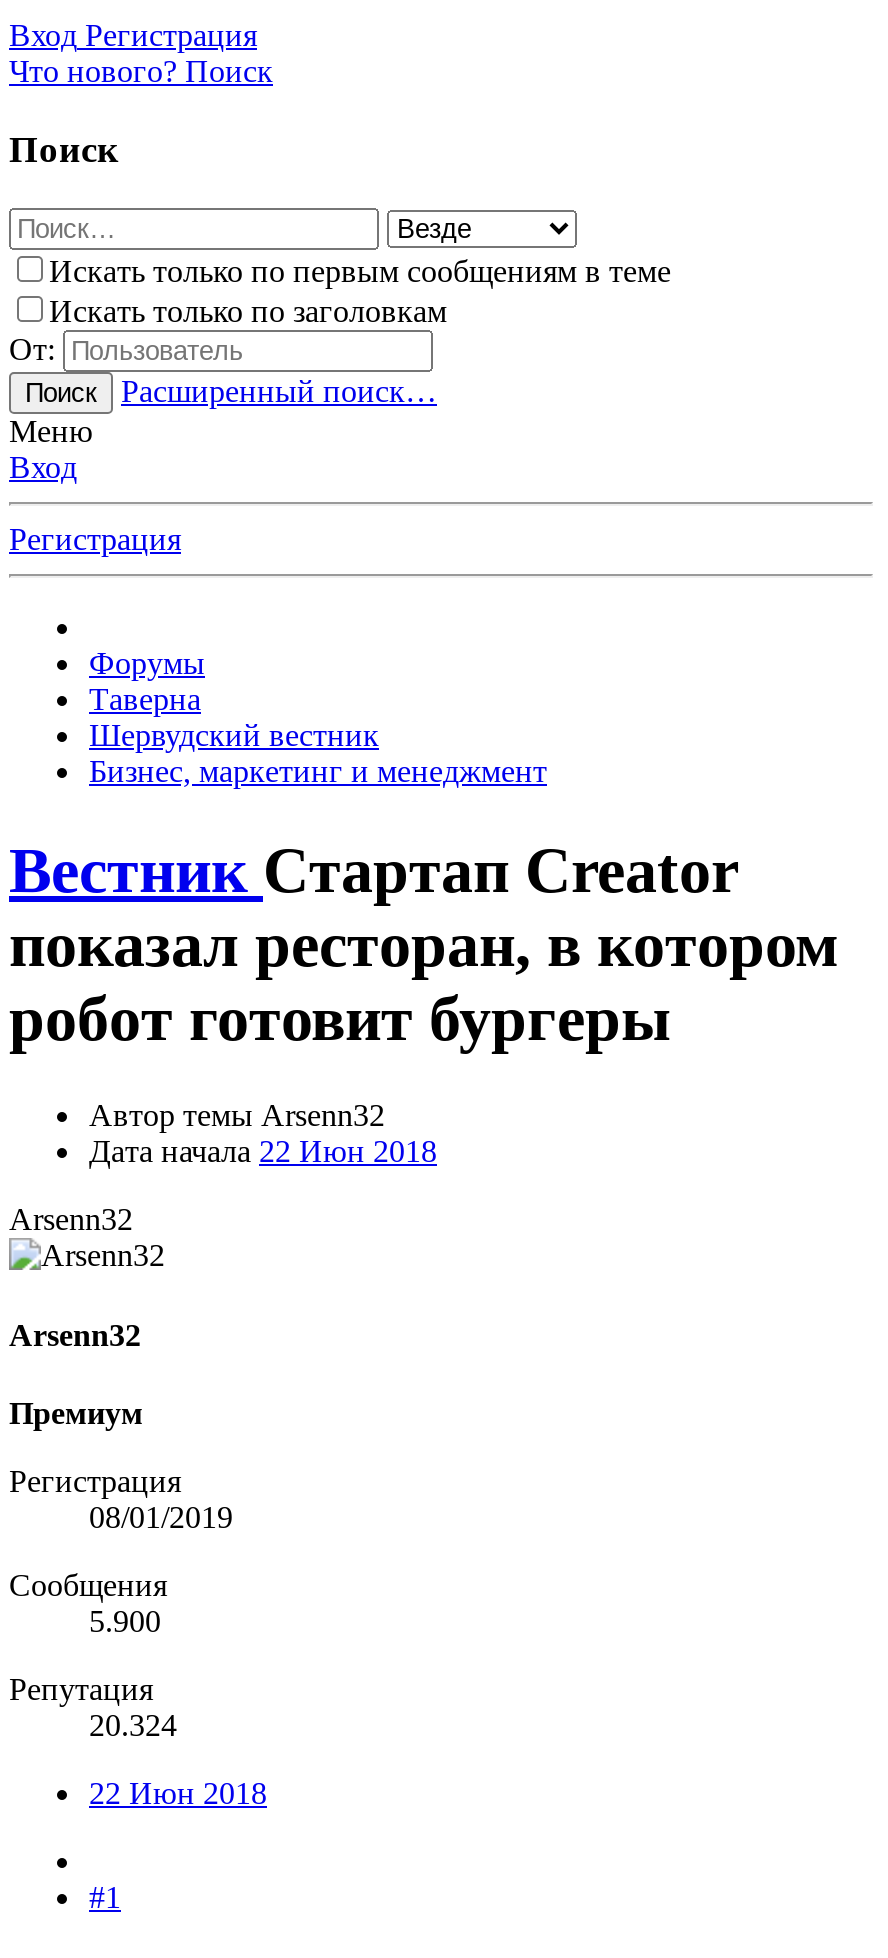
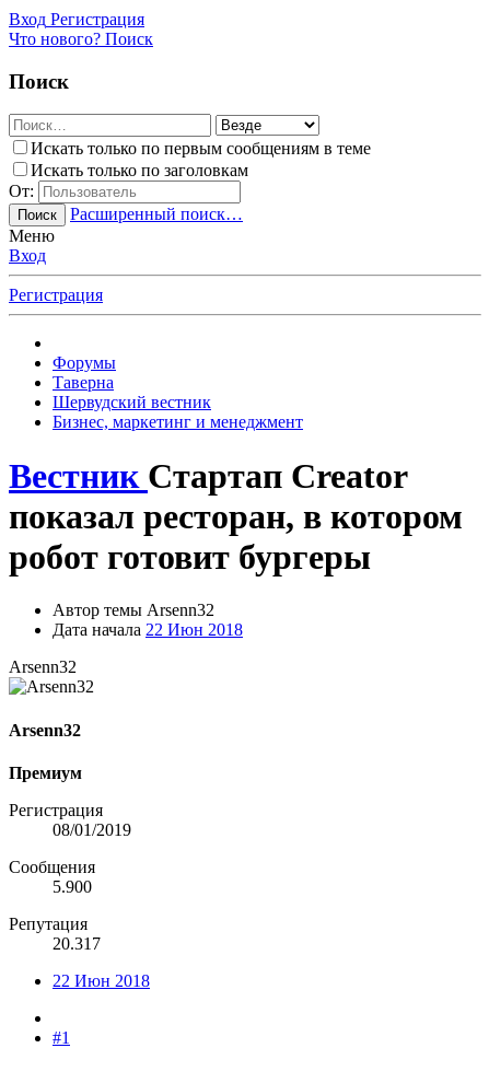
[89,1708,177,1742] 20.324 -> [53,934,101,953] 20.317

